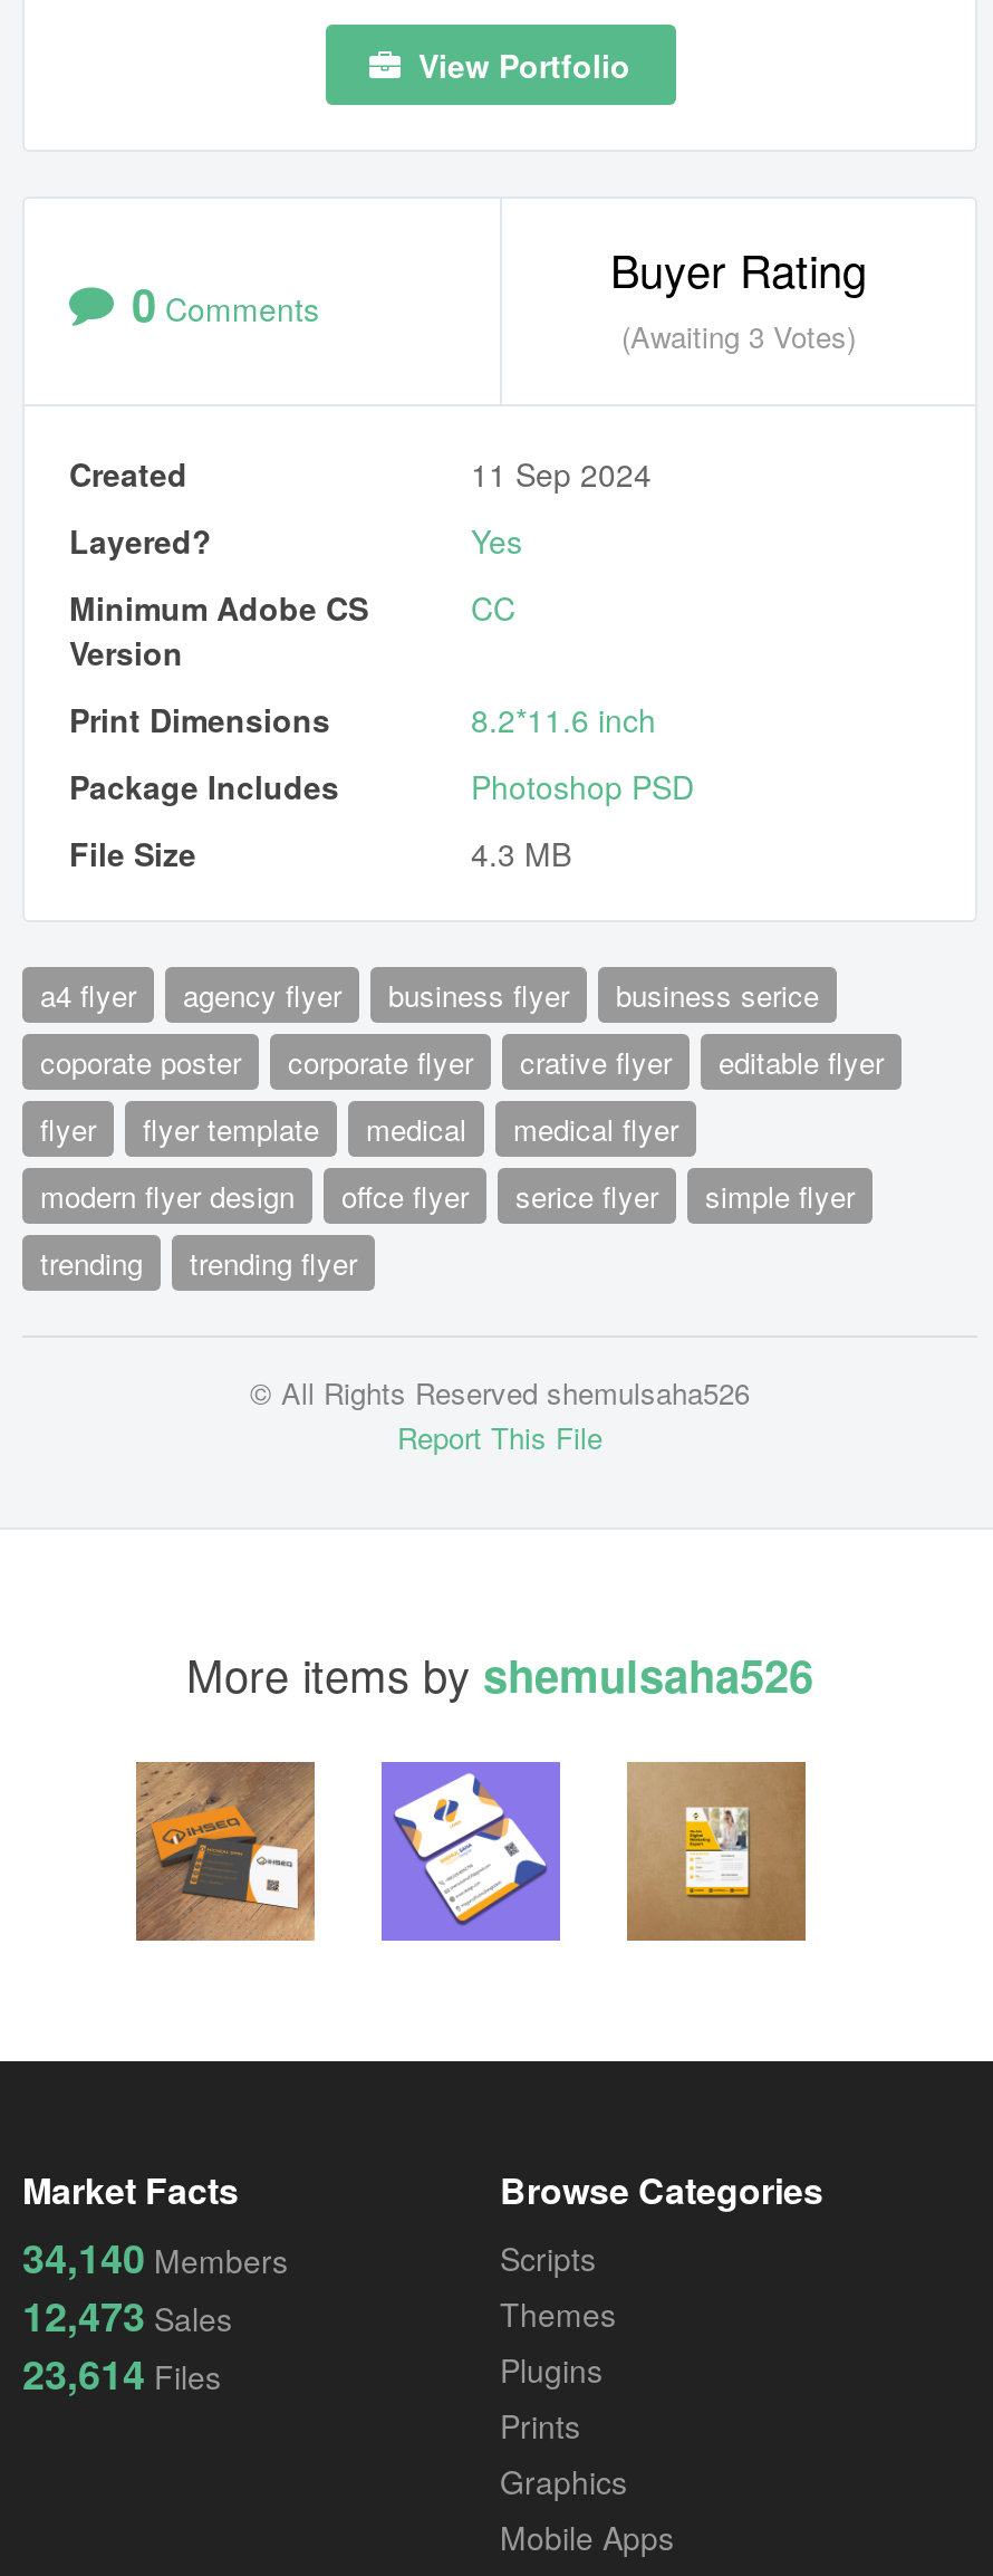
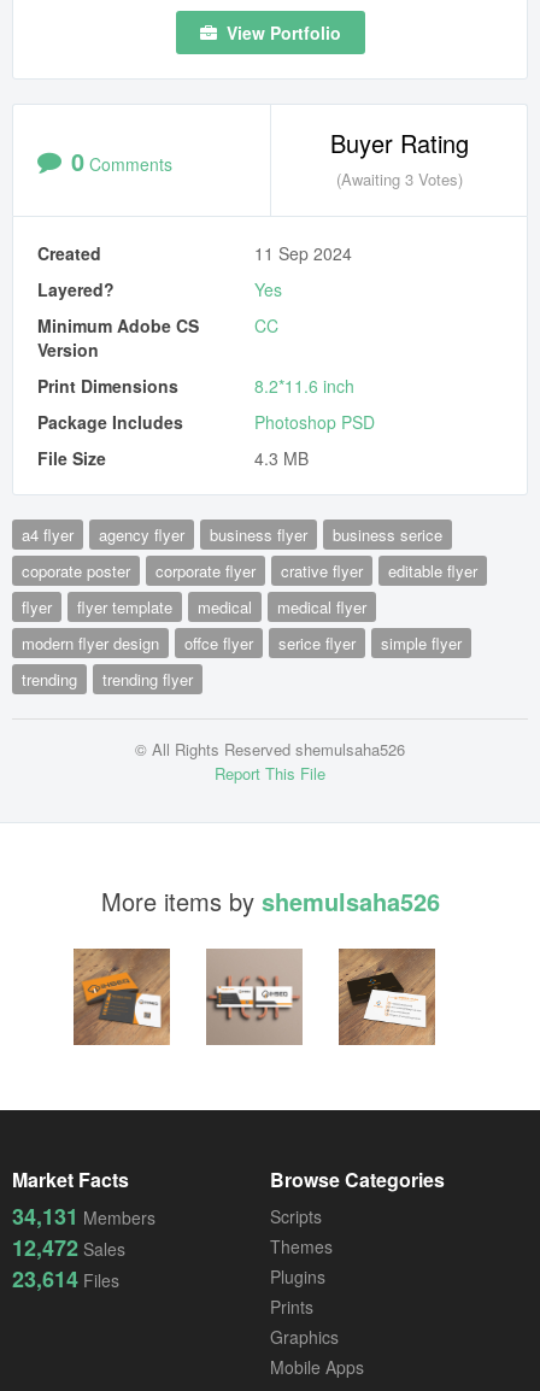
[379,1762,560,1943] [image] -> [205,949,303,1046] [image]
[627,1762,803,1941] [image] -> [339,950,435,1045] [image]
[22,2229,288,2287] 34,140 Members -> [12,1201,155,1232] 34,131 Members
[22,2287,232,2345] 12,473 Sales -> [12,1232,125,1263] 12,472 Sales

